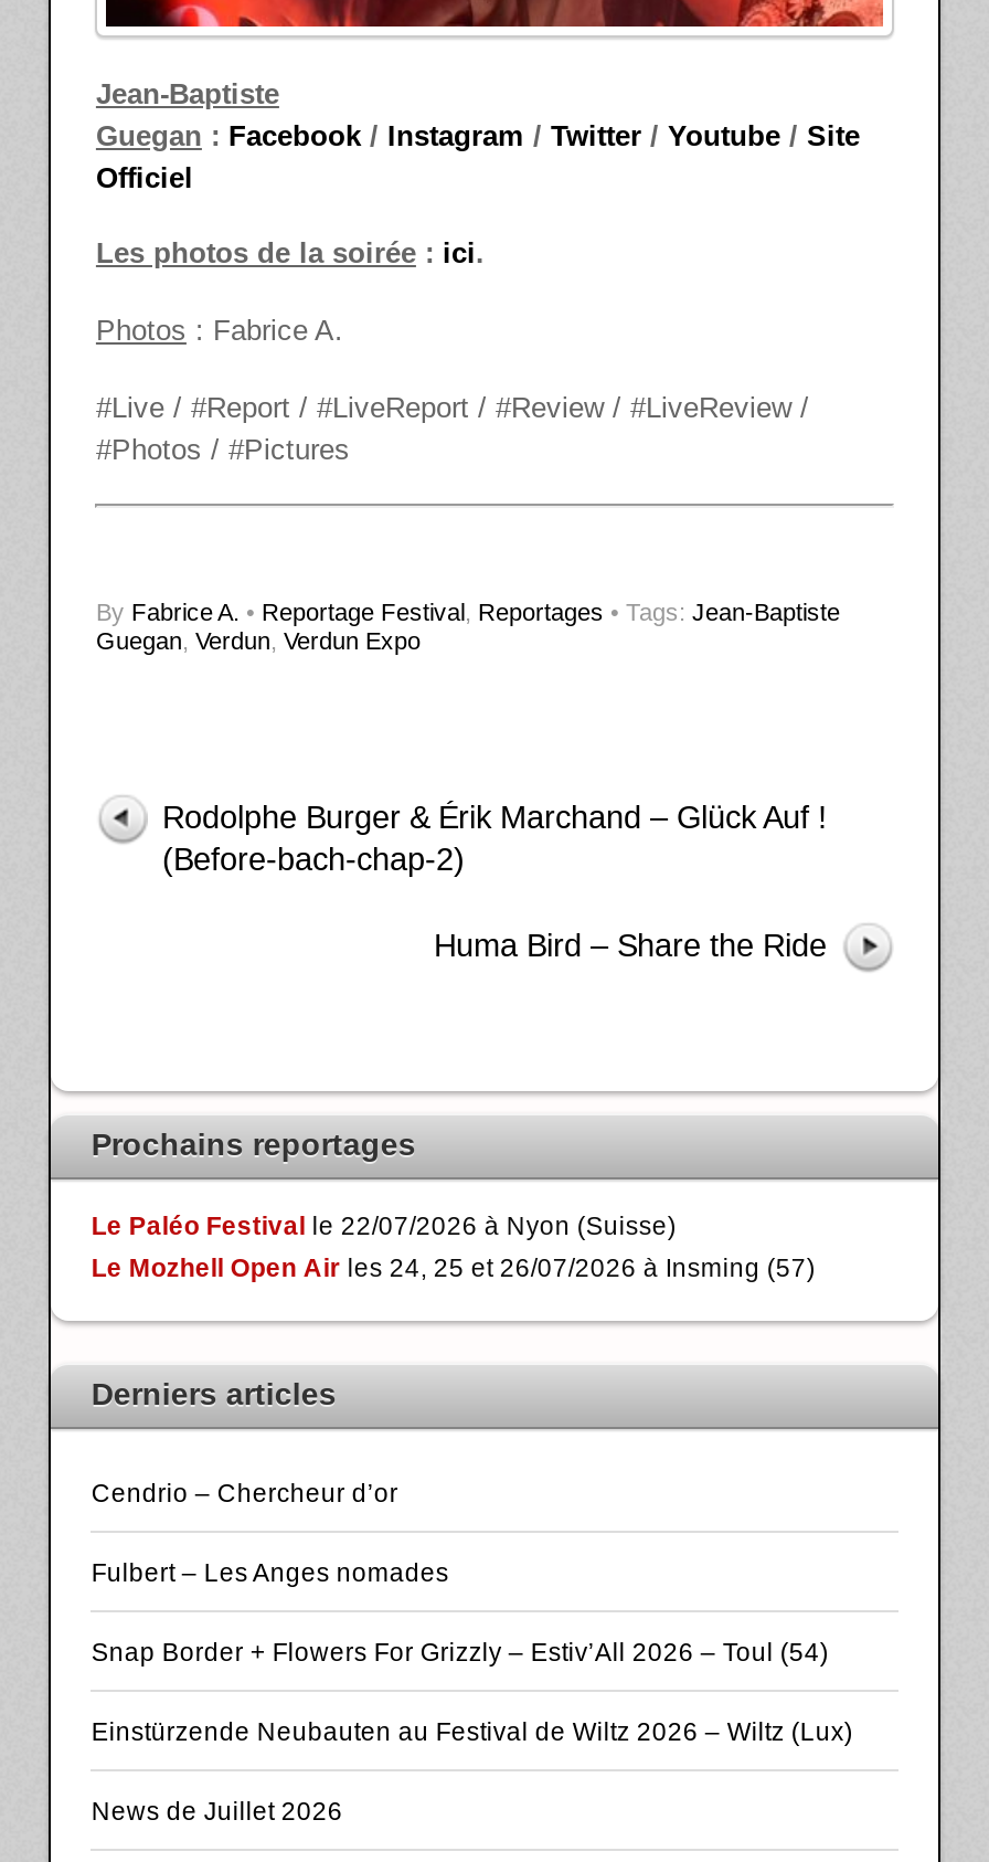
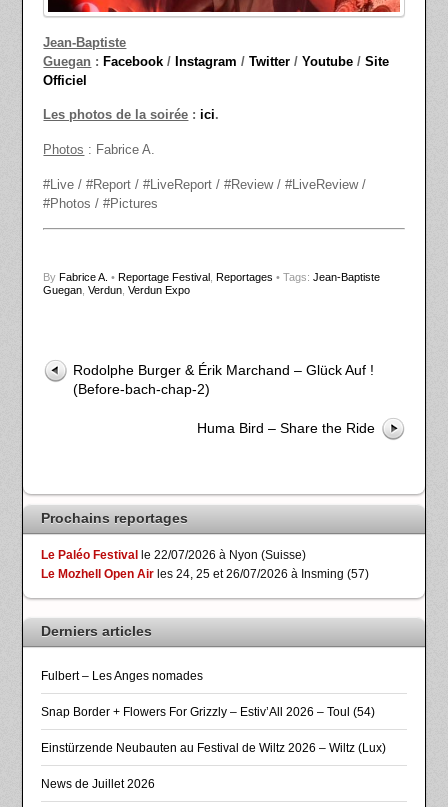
[91,1478,398,1507] Cendrio – Chercheur d’or -> none

